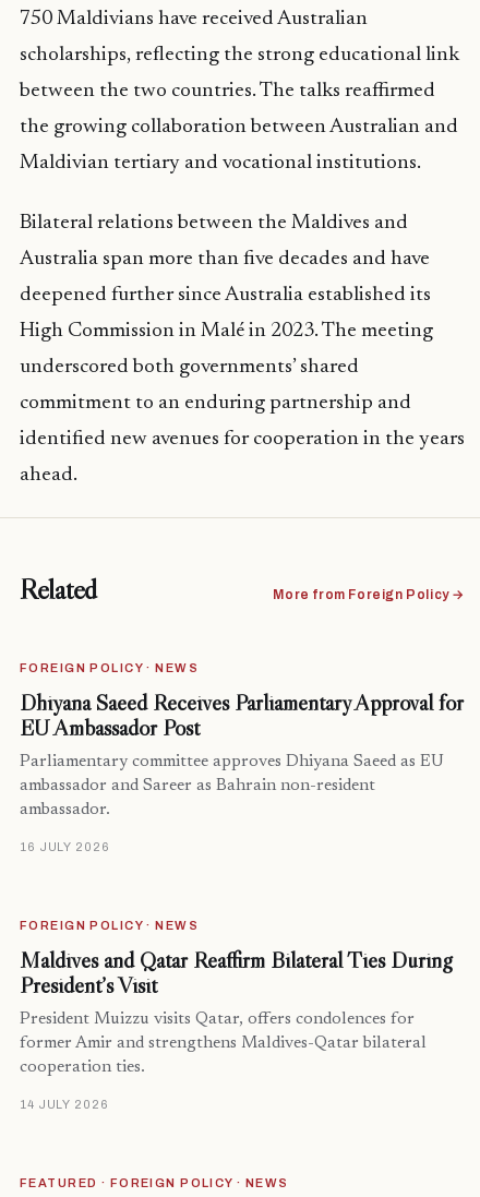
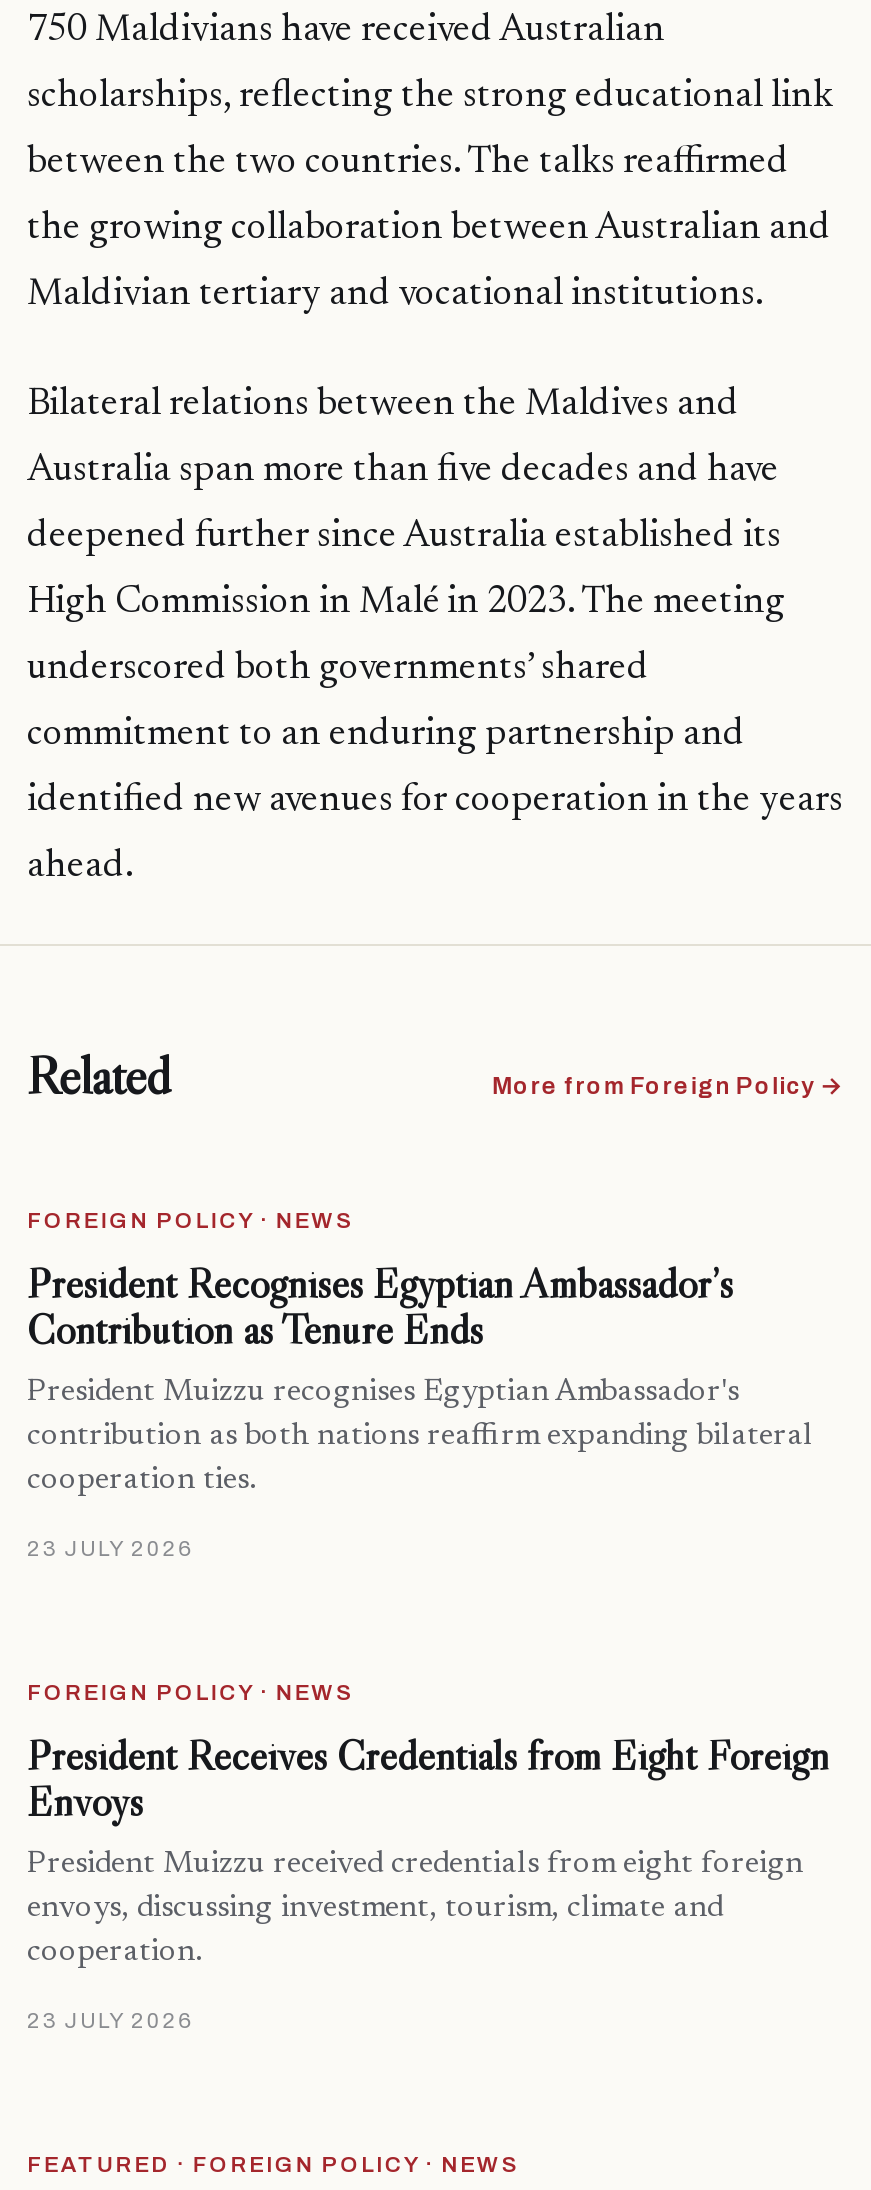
[20,689,464,771] Dhiyana Saeed Receives Parliamentary Approval for | EU Ambassador Post | Parliamentary committee approves Dhiyana Saeed as EU -> [27,1259,739,1409] President Recognises Egyptian Ambassador’s | Contribution as Tenure Ends | President Muizzu recognises Egyptian Ambassador's
[20,778,375,795] ambassador and Sareer as Bahrain non-resident -> [27,1423,813,1453] contribution as both nations reaffirm expanding bilateral
[20,802,110,819] ambassador. -> none
[20,841,110,854] 16 JULY 2026 -> [27,1537,194,1561] 23 JULY 2026
none -> [27,1939,203,1969] cooperation.
[20,946,452,1028] Maldives and Qatar Reaffirm Bilateral Ties During | President’s Visit | President Muizzu visits Qatar, offers condolences for -> [27,1731,829,1881] President Receives Credentials from Eight Foreign | Envoys | President Muizzu received credentials from eight foreign
[20,1036,427,1052] former Amir and strengthens Maldives-Qatar bilateral -> [27,1895,723,1925] envoys, discussing investment, tourism, climate and
moved [20,1060,145,1076] -> [27,1467,257,1497]: cooperation ties.
[20,1098,109,1111] 14 JULY 2026 -> [27,2009,194,2033] 23 JULY 2026

